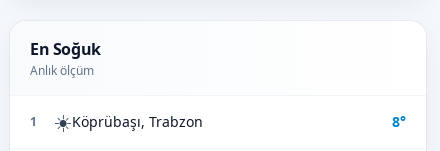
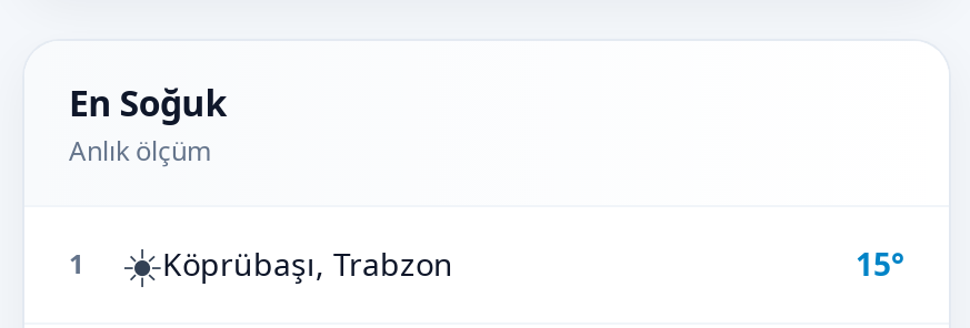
[392,112,406,131] 8° -> [856,243,904,285] 15°

